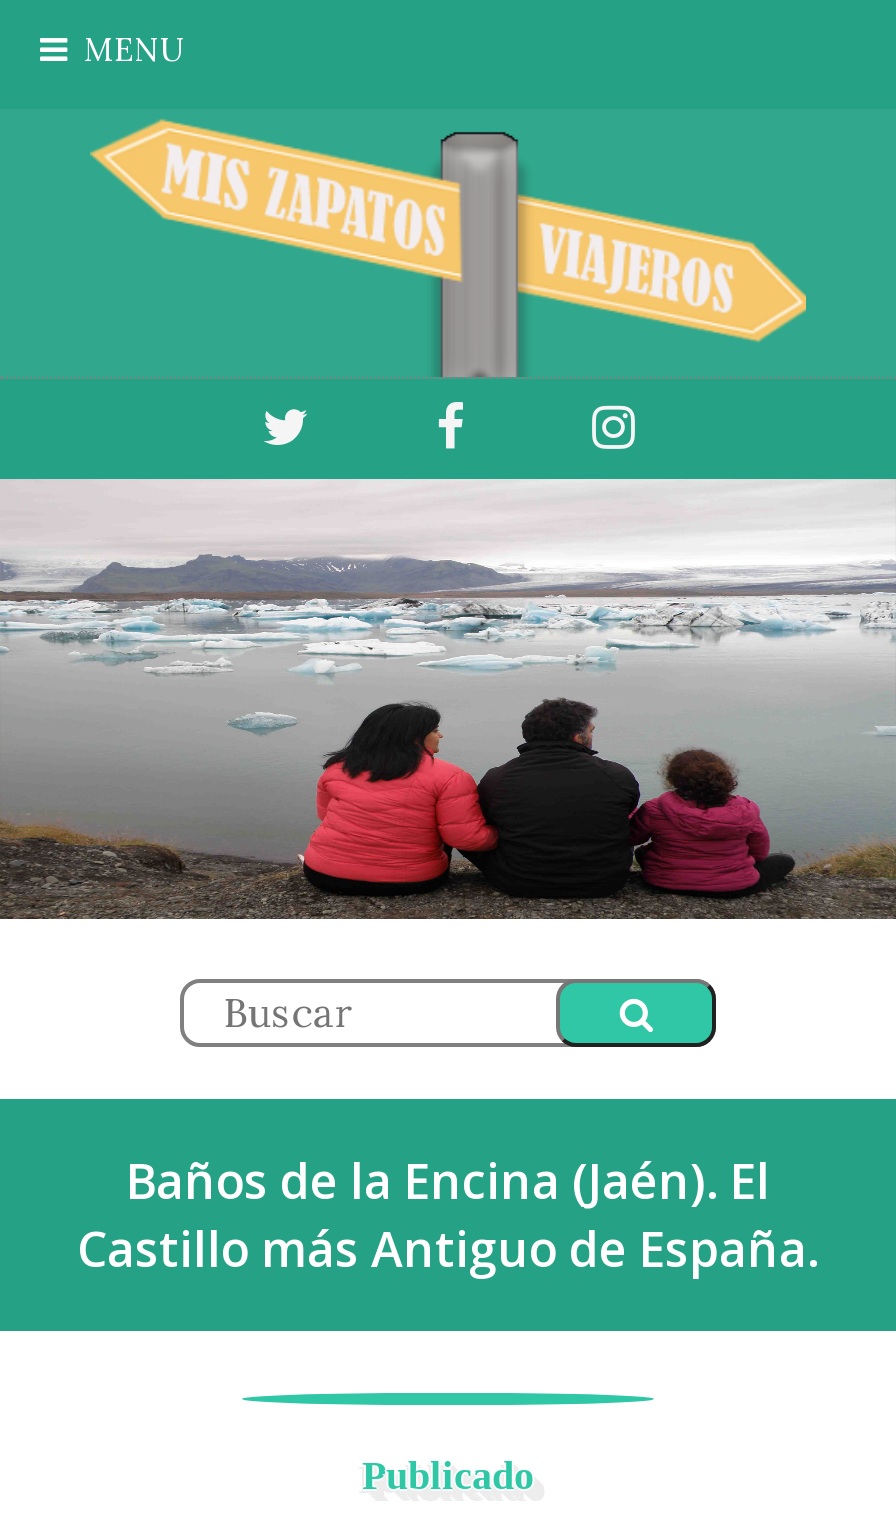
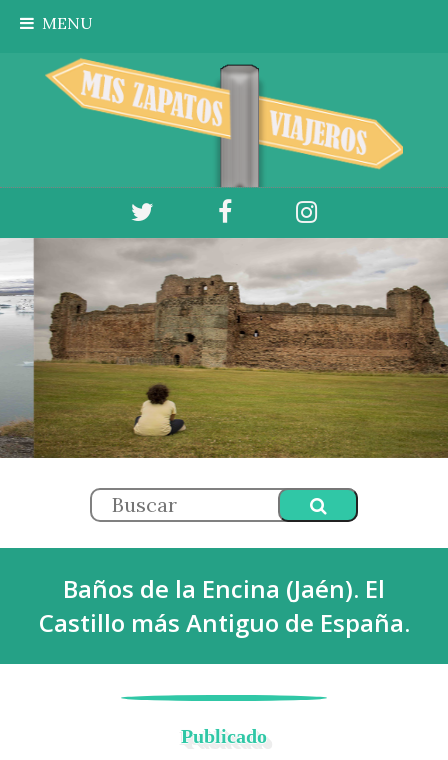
[6,479,890,919] [image] -> [3,238,445,458] [image]

